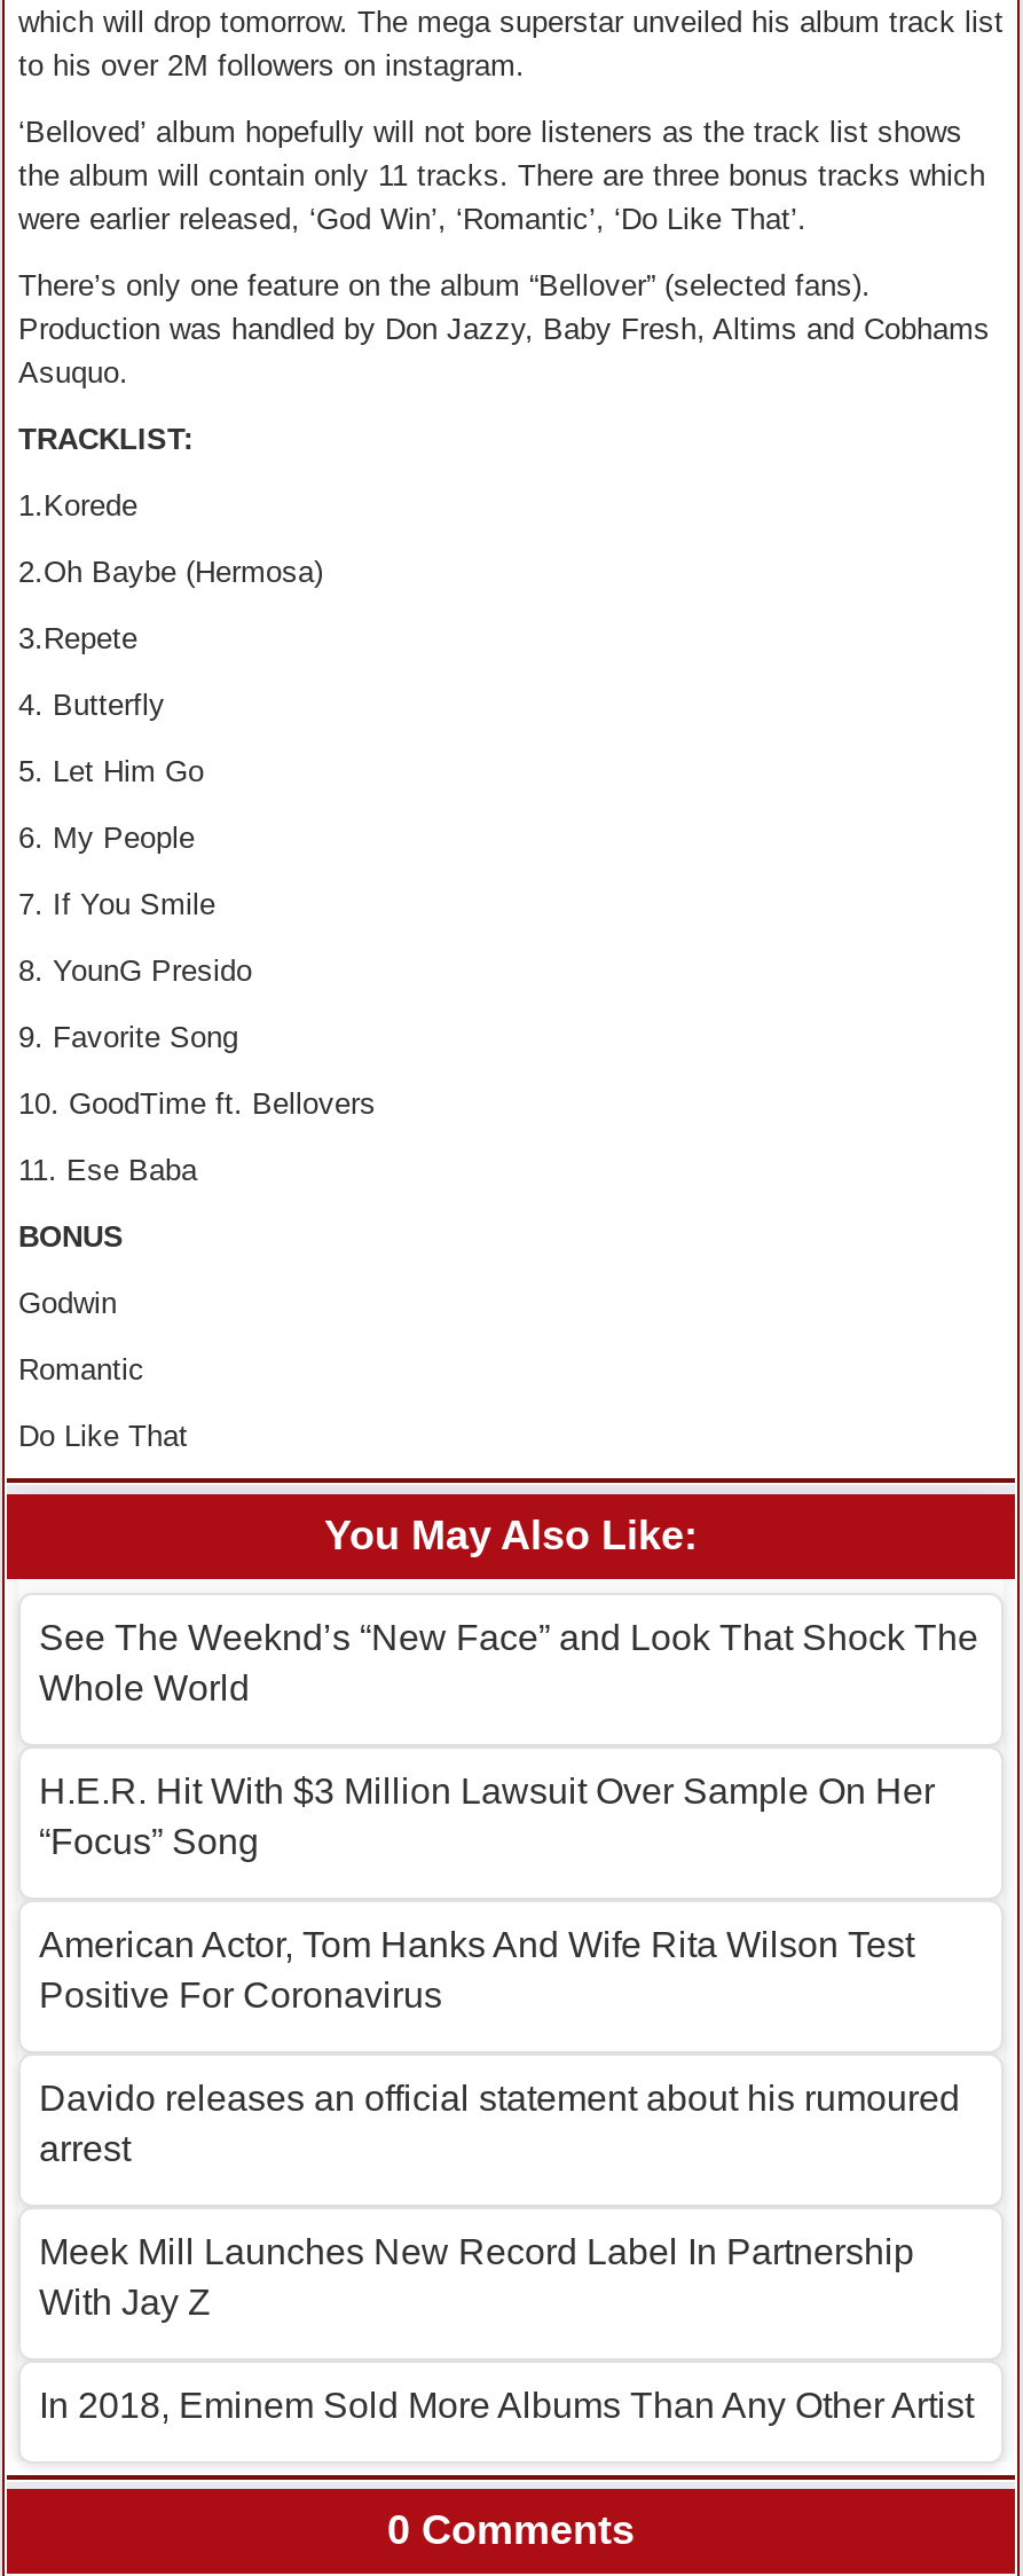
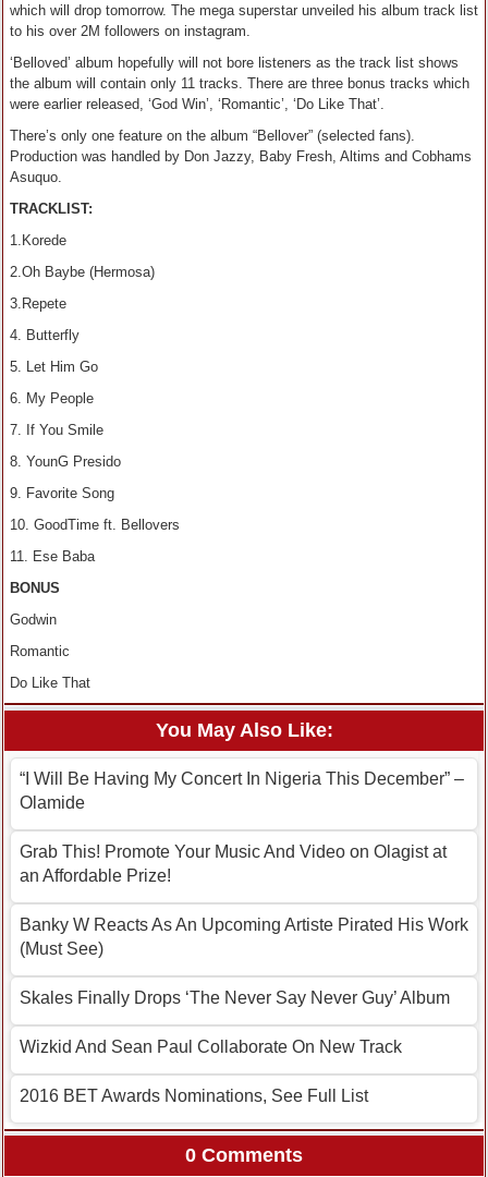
[39,1619,978,1708] See The Weeknd’s “New Face” and Look That Shock The | Whole World -> [20,770,464,812] “I Will Be Having My Concert In Nigeria This December” – | Olamide
[39,1772,935,1862] H.E.R. Hit With $3 Million Lawsuit Over Sample On Her | “Focus” Song -> [20,843,447,885] Grab This! Promote Your Music And Video on Olagist at | an Affordable Prize!
[39,1926,914,2015] American Actor, Tom Hanks And Wife Rita Wilson Test | Positive For Coronavirus -> [20,916,468,958] Banky W Reacts As An Upcoming Artiste Pirated His Work | (Must See)
[39,2079,960,2169] Davido releases an official statement about his rumoured | arrest -> [20,989,450,1007] Skales Finally Drops ‘The Never Say Never Guy’ Album
[39,2233,914,2322] Meek Mill Launches New Record Label In Partnership | With Jay Z -> [20,1038,402,1056] Wizkid And Sean Paul Collaborate On New Track
[39,2386,974,2425] In 2018, Eminem Sold More Albums Than Any Other Artist -> [20,1087,368,1105] 2016 BET Awards Nominations, See Full List

